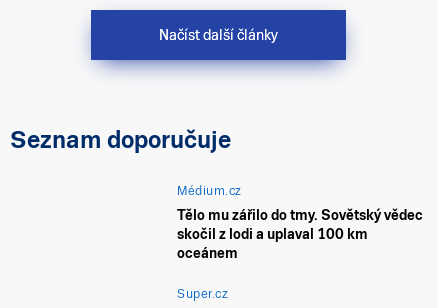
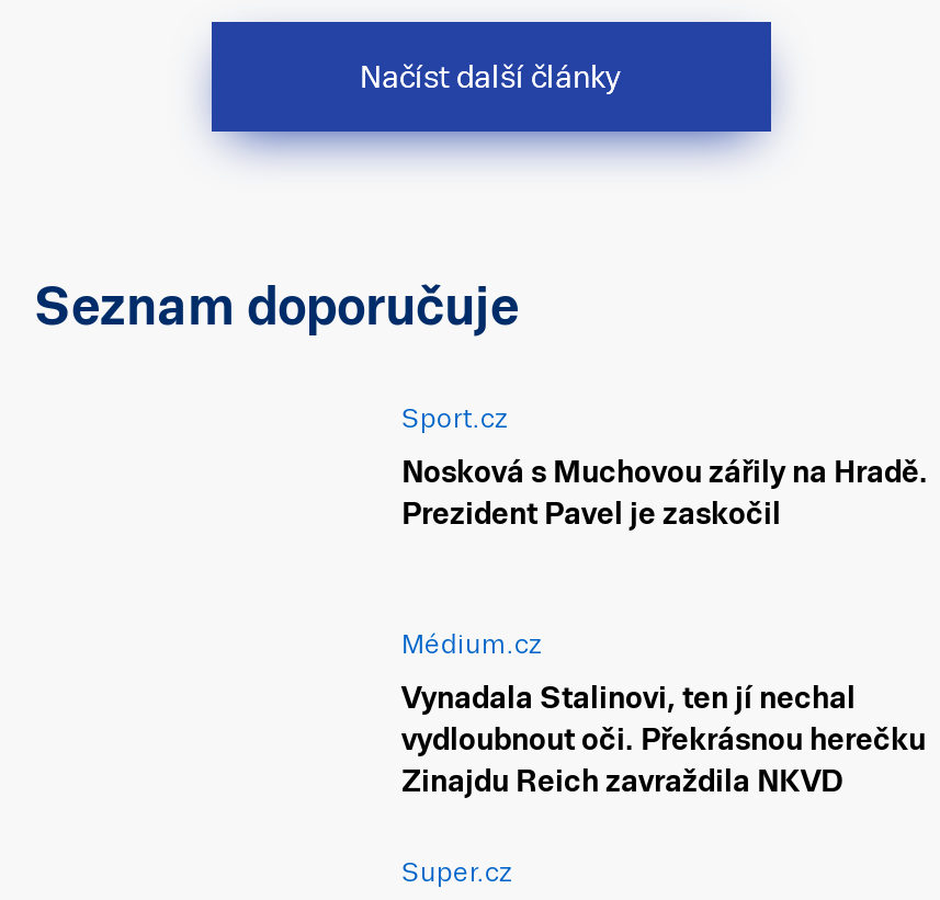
none -> [401,403,928,531] Sport.cz | Nosková s Muchovou zářily na Hradě. | Prezident Pavel je zaskočil
[177,207,423,261] Tělo mu zářilo do tmy. Sovětský vědec | skočil z lodi a uplaval 100 km | oceánem -> [401,681,926,799] Vynadala Stalinovi, ten jí nechal | vydloubnout oči. Překrásnou herečku | Zinajdu Reich zavraždila NKVD

